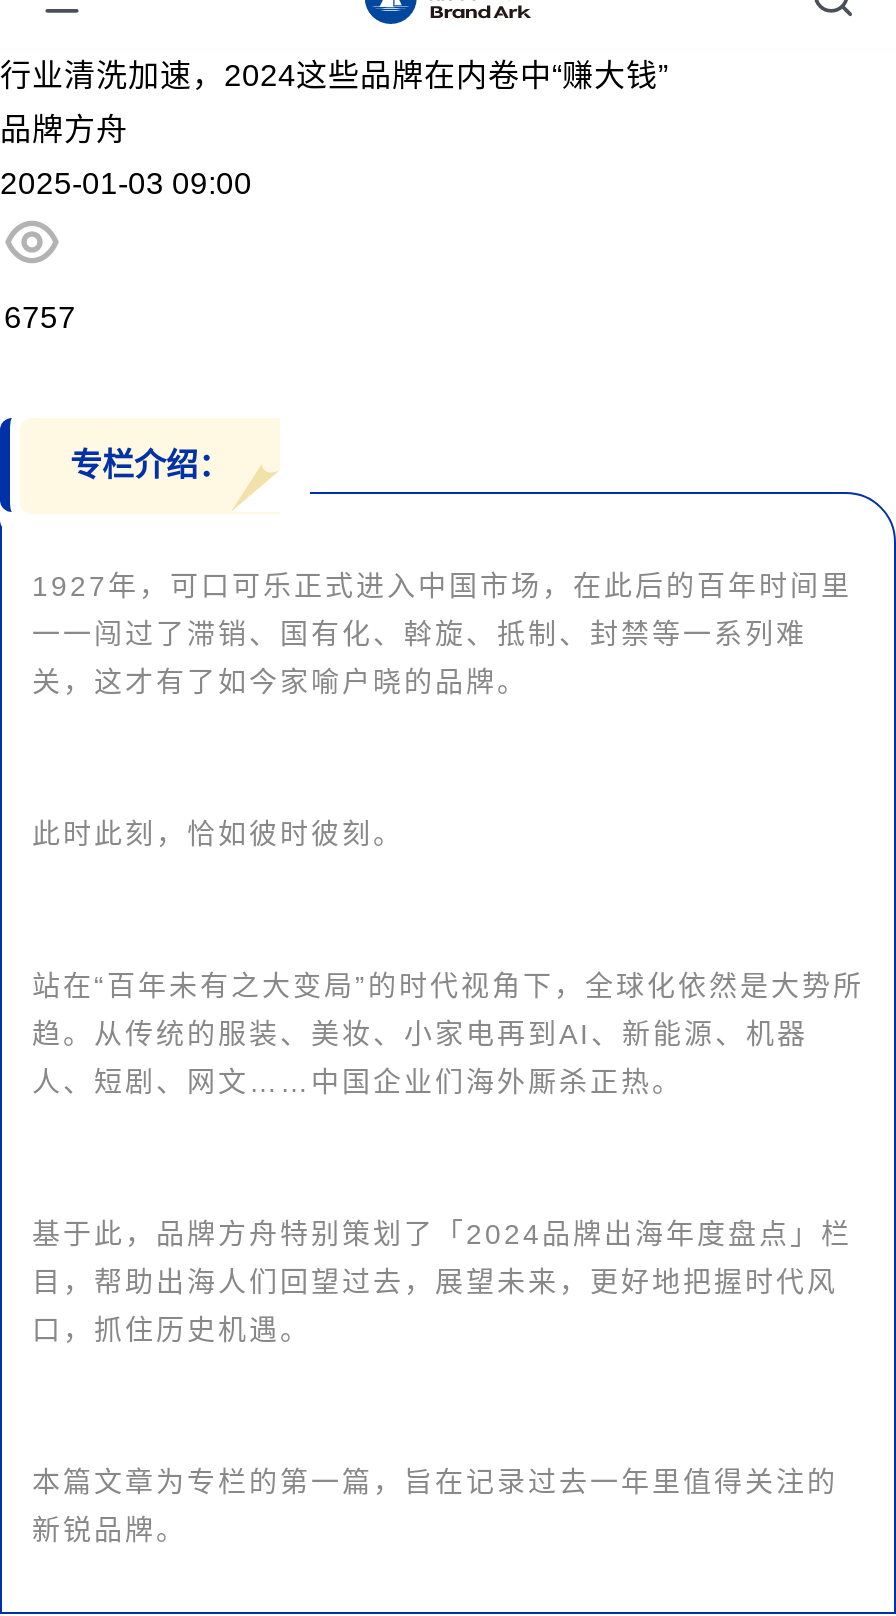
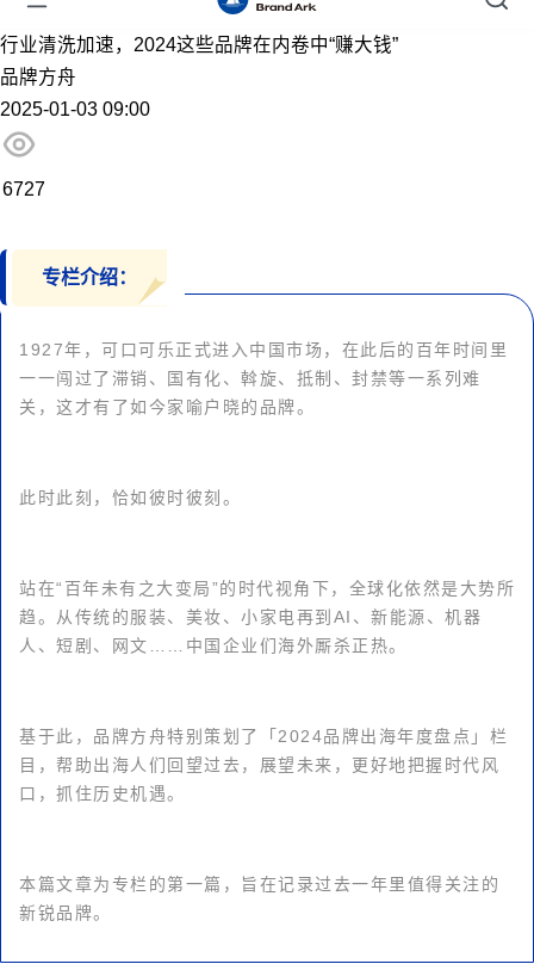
[4,300,76,334] 6757 -> [2,179,45,199] 6727

